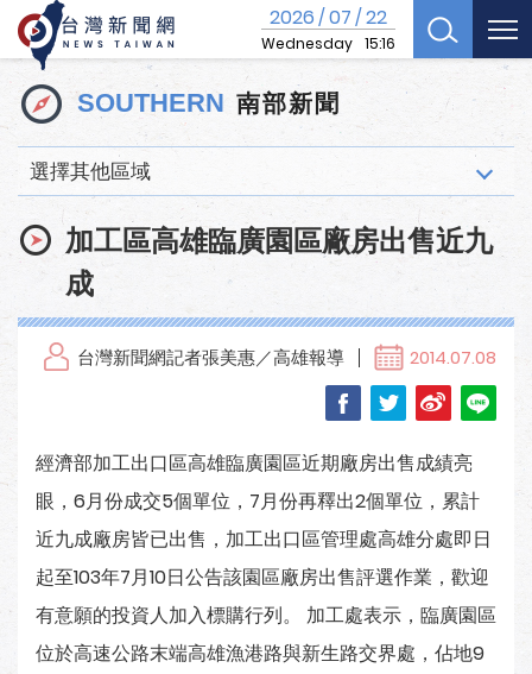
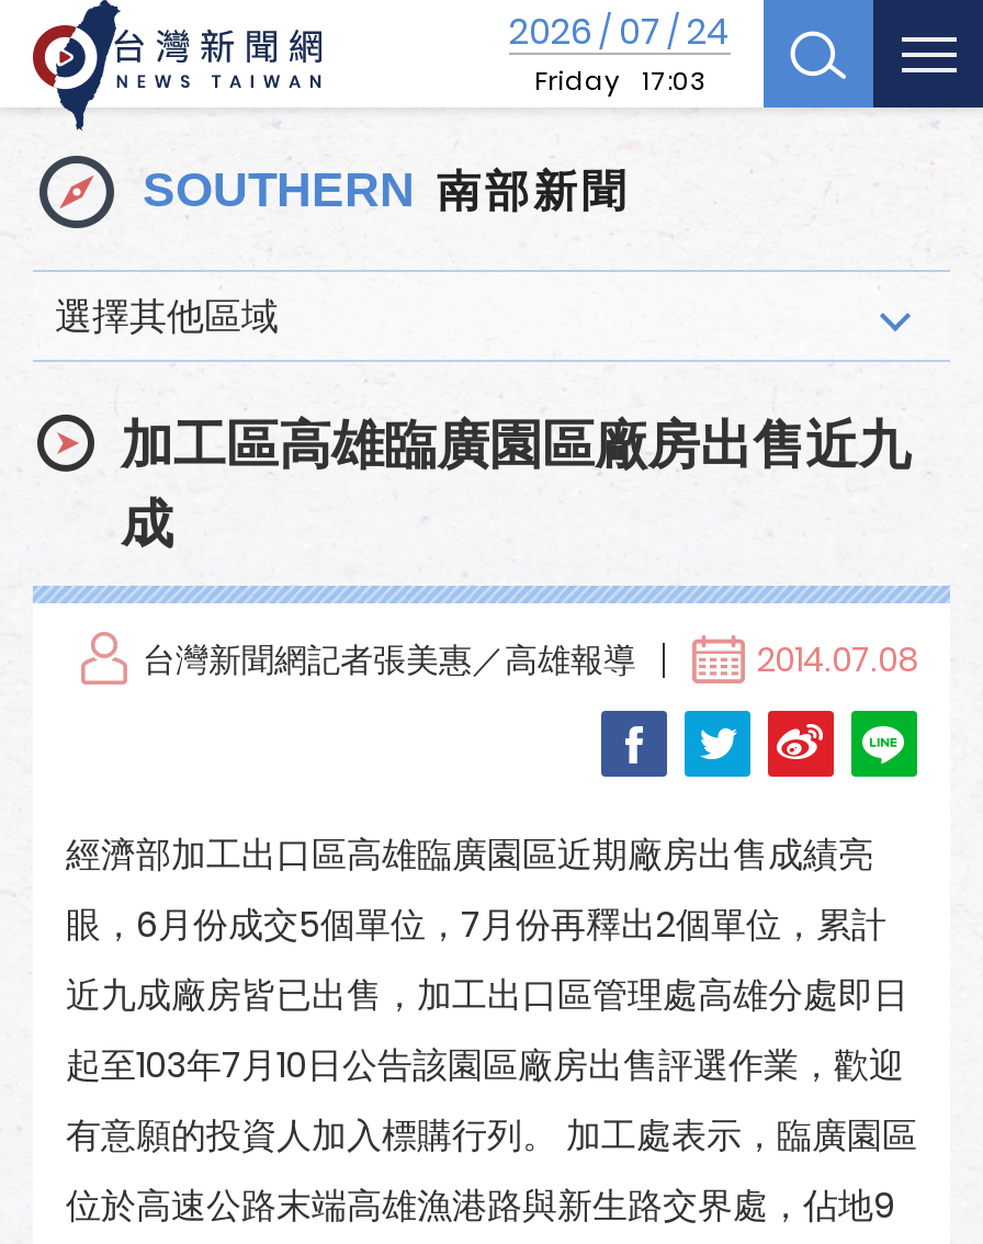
[261,4,395,53] 2026 / 07 / 22 | Wednesday 15:16 -> [509,7,731,99] 2026 / 07 / 24 | Friday 17:03

